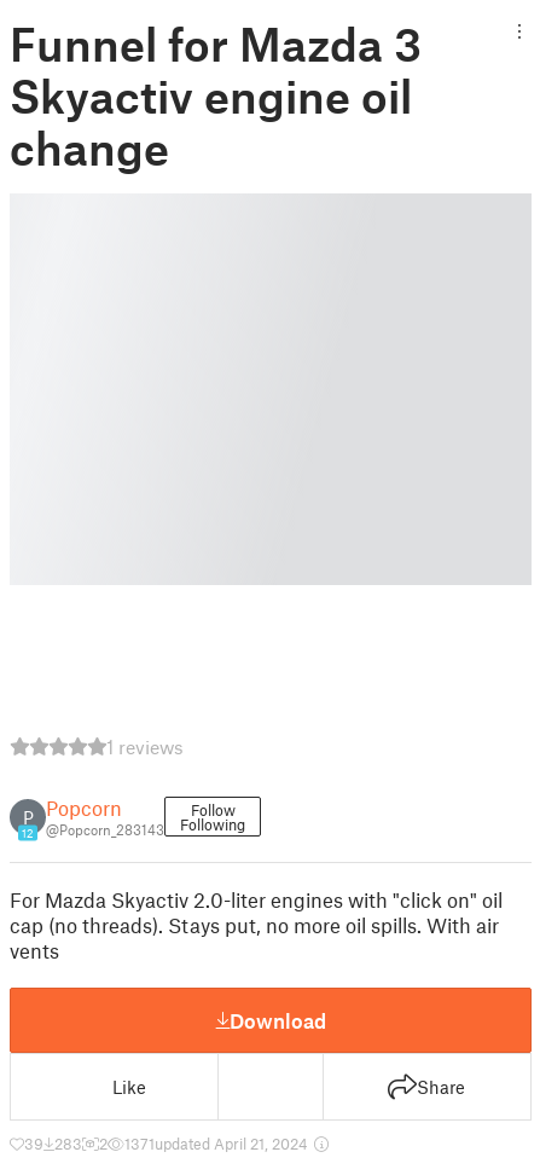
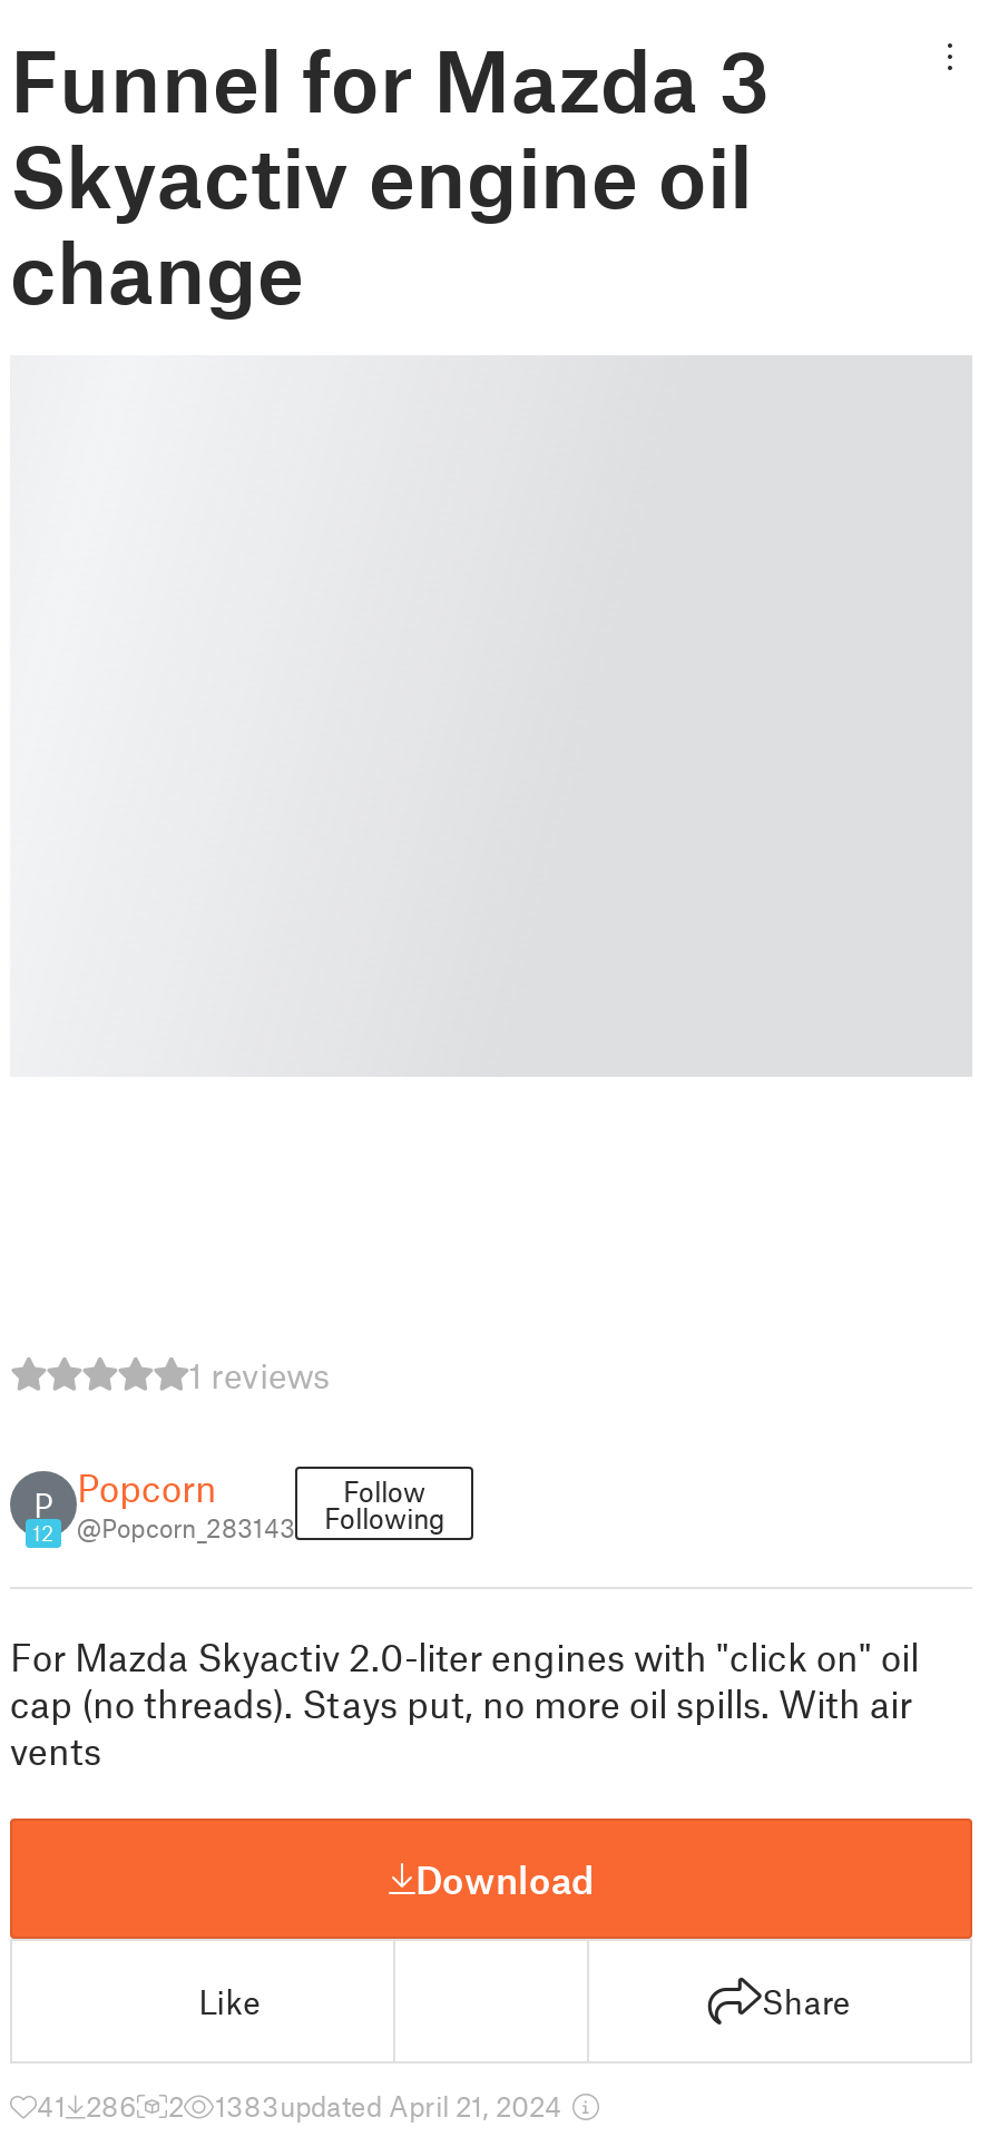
[24,1134,82,1153] 39 283 -> [37,2088,137,2124] 41 286
[124,1134,312,1153] 1371updated April 21, 2024 -> [215,2088,569,2124] 1383updated April 21, 2024

